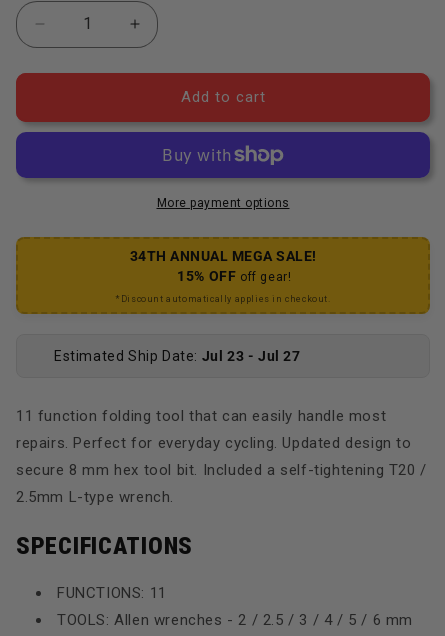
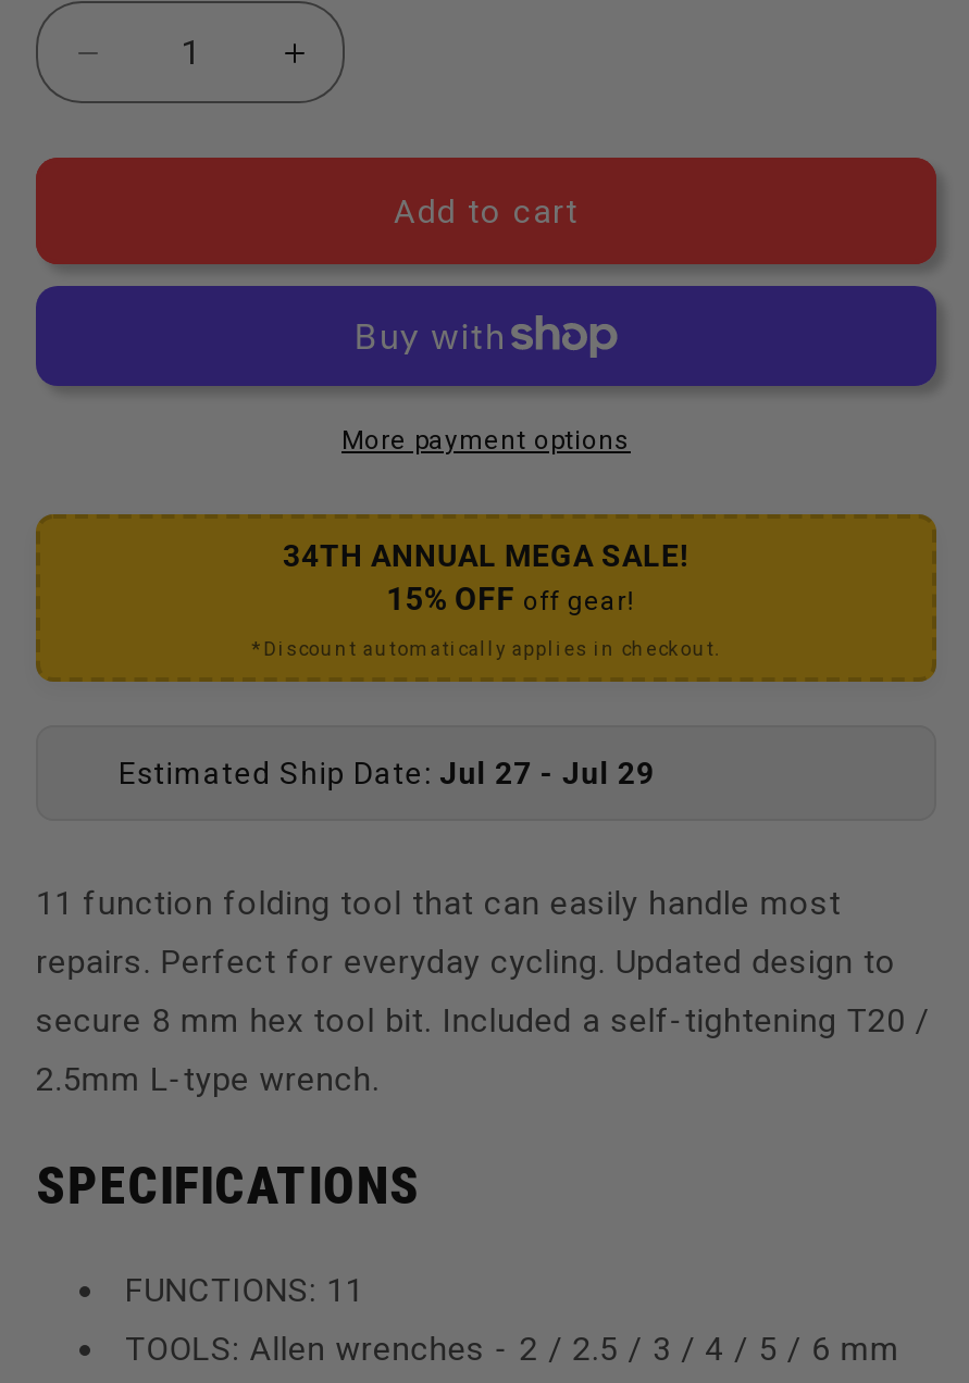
[54,348,301,364] Estimated Ship Date: Jul 23 - Jul 27 -> [119,756,655,791] Estimated Ship Date: Jul 27 - Jul 29

